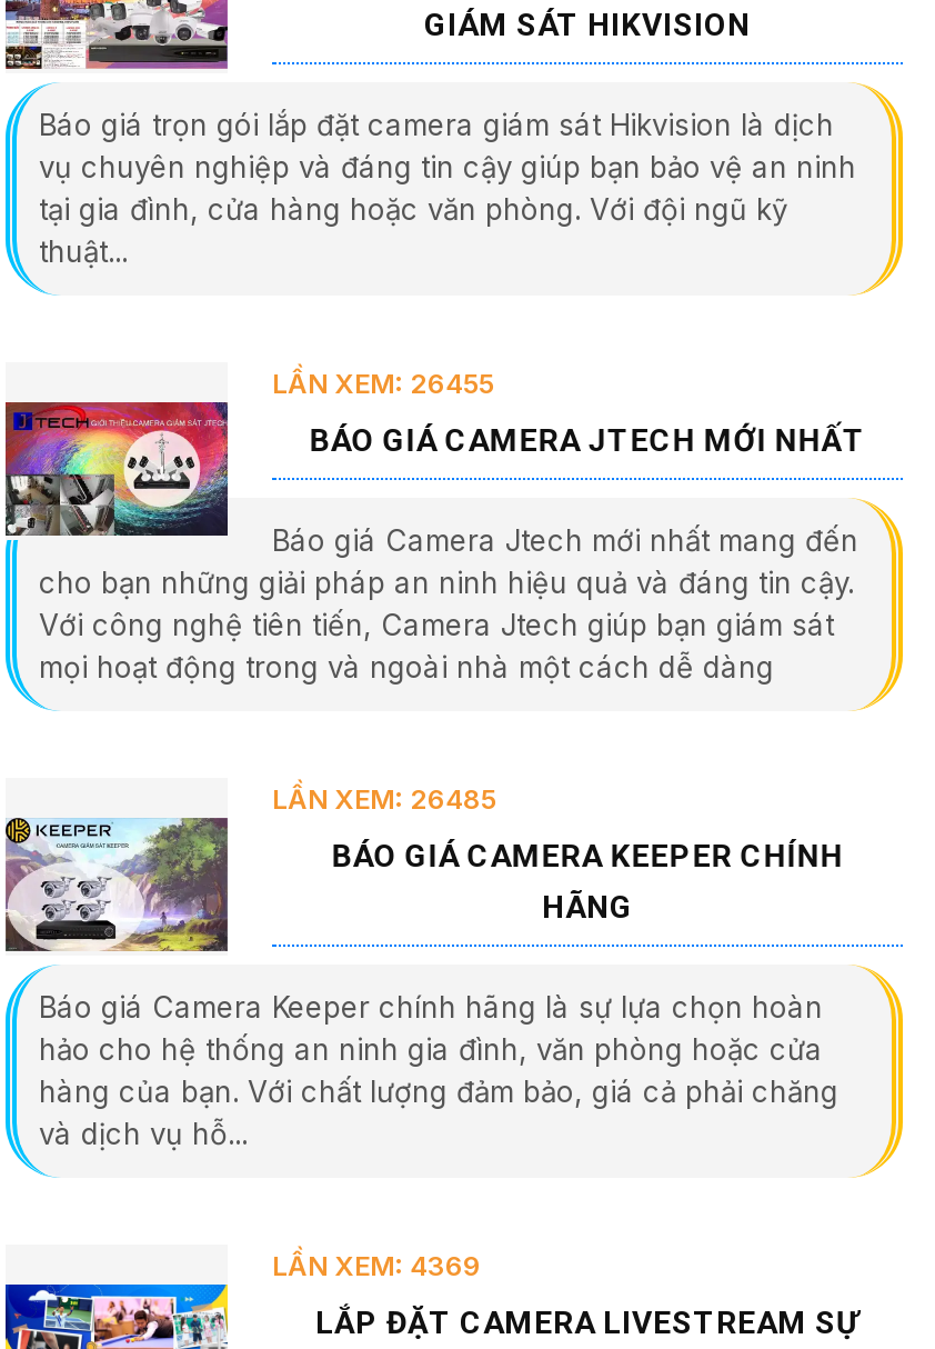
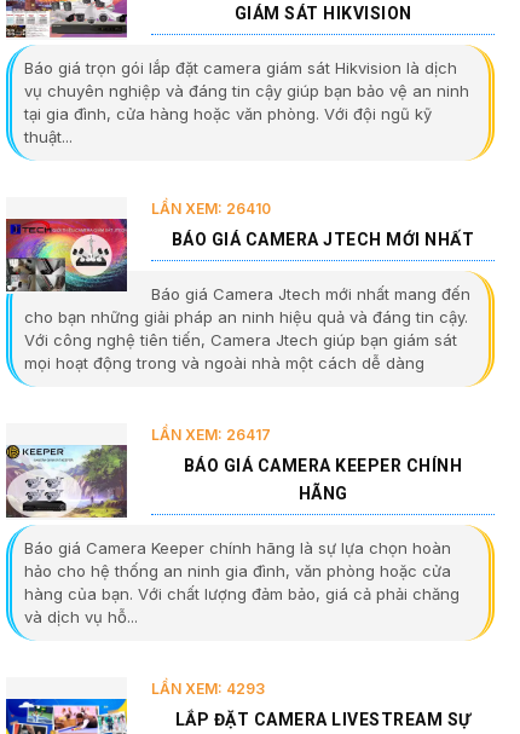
[272,368,494,401] LẦN XEM: 26455 -> [151,200,271,218] LẦN XEM: 26410
[272,783,496,817] LẦN XEM: 26485 -> [151,426,271,444] LẦN XEM: 26417
[272,1250,481,1283] LẦN XEM: 4369 -> [151,680,265,698] LẦN XEM: 4293

